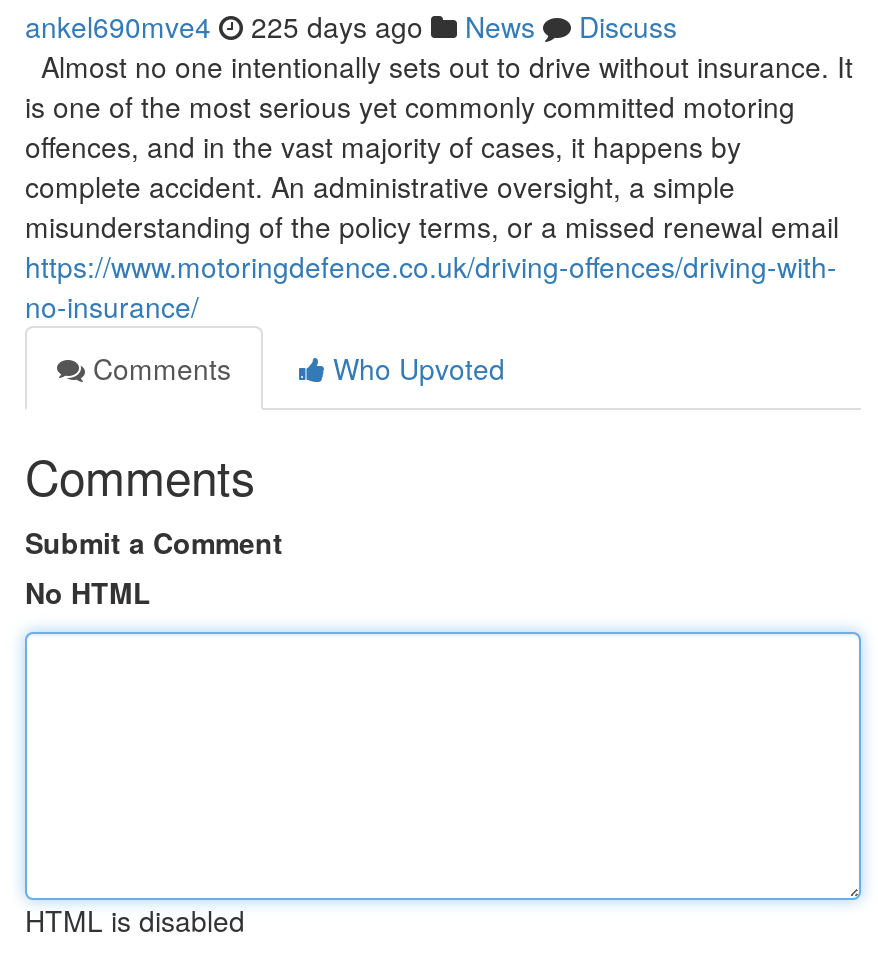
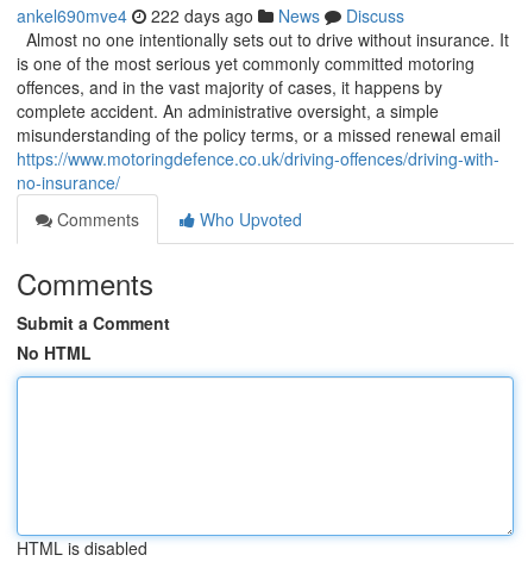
[25,6,677,46] ankel690mve4 225 days ago News Discuss -> [17,4,404,27] ankel690mve4 222 days ago News Discuss

